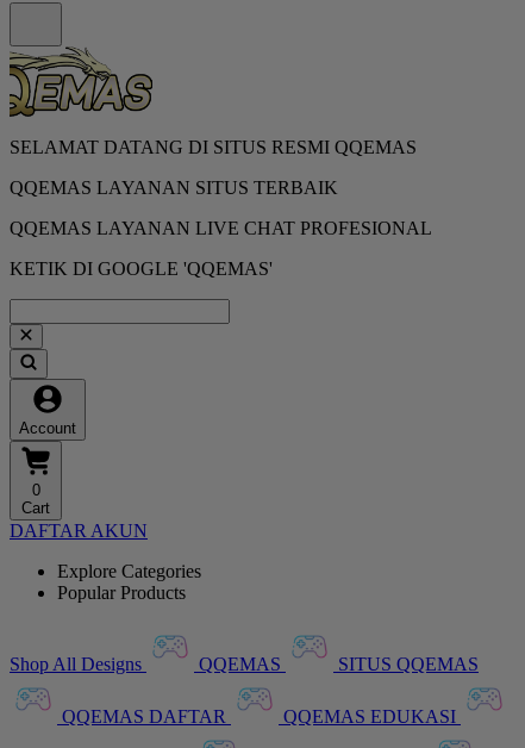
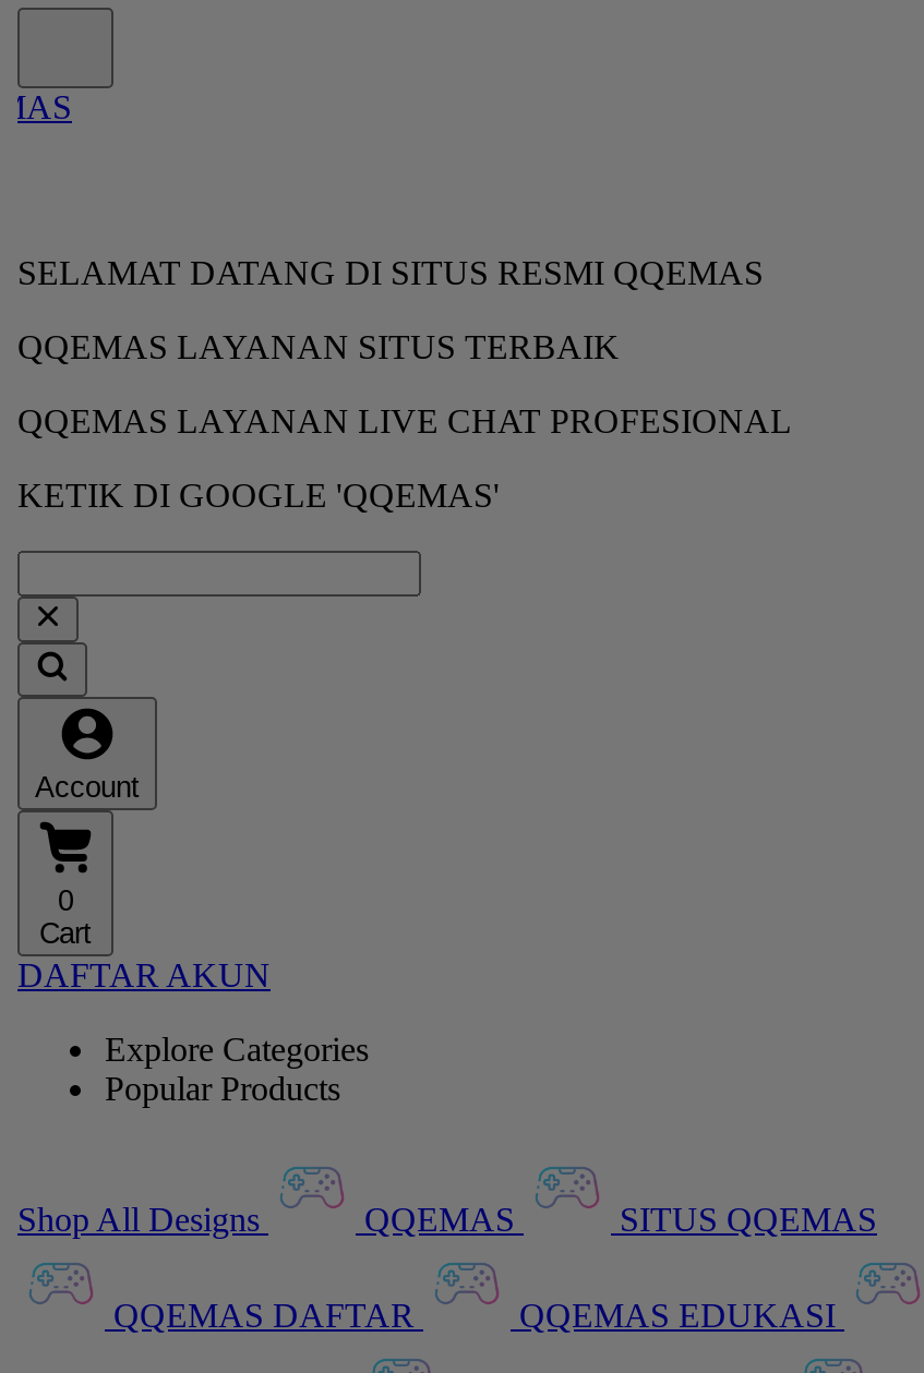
[8,45,154,118] [image] -> none

